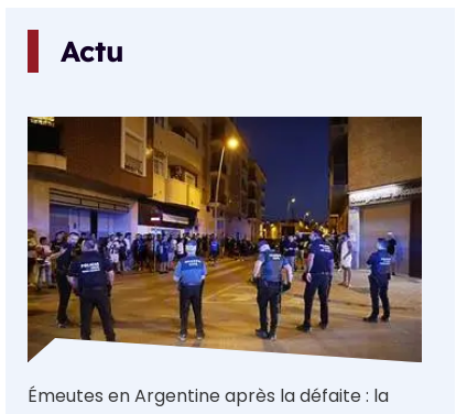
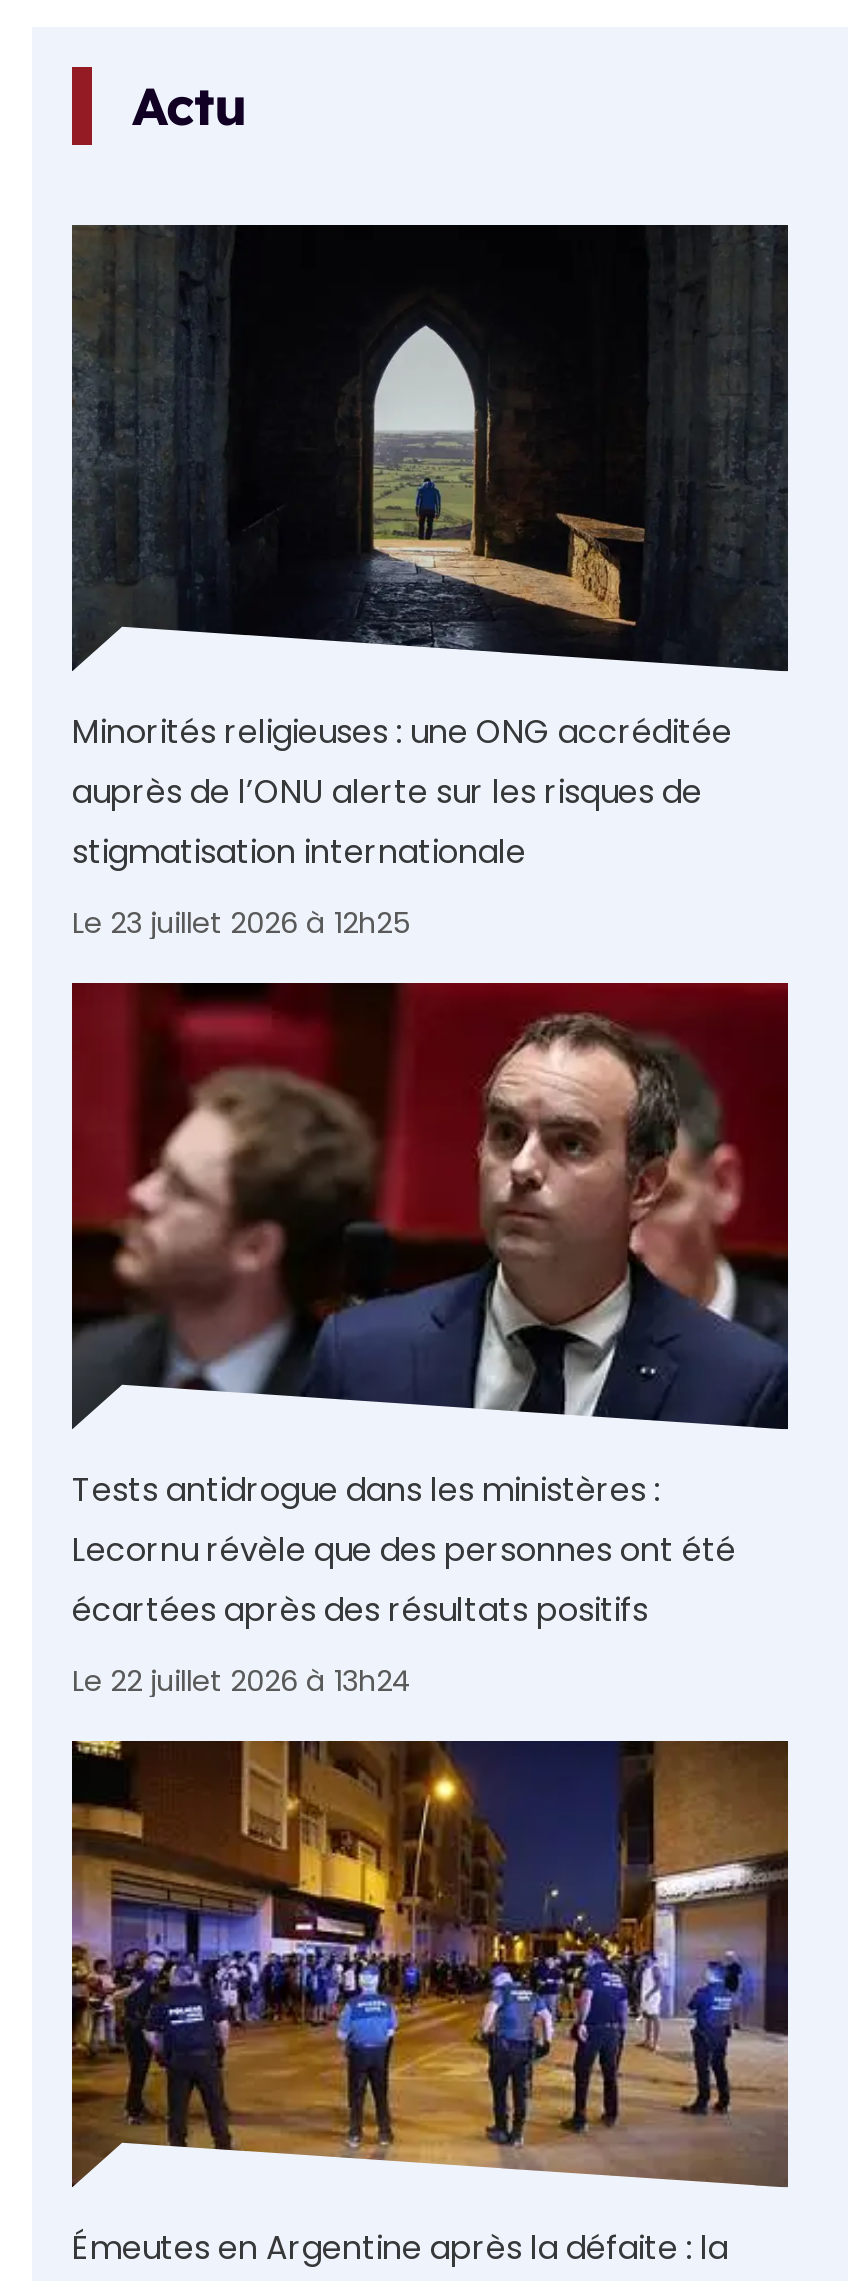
none -> [70,981,790,1701] [image] | Tests antidrogue dans les ministères : | Lecornu révèle que des personnes ont été | écartées après des résultats positifs | Le 22 juillet 2026 à 13h24
none -> [72,223,790,943] [image] | Minorités religieuses : une ONG accréditée | auprès de l’ONU alerte sur les risques de | stigmatisation internationale | Le 23 juillet 2026 à 12h25

